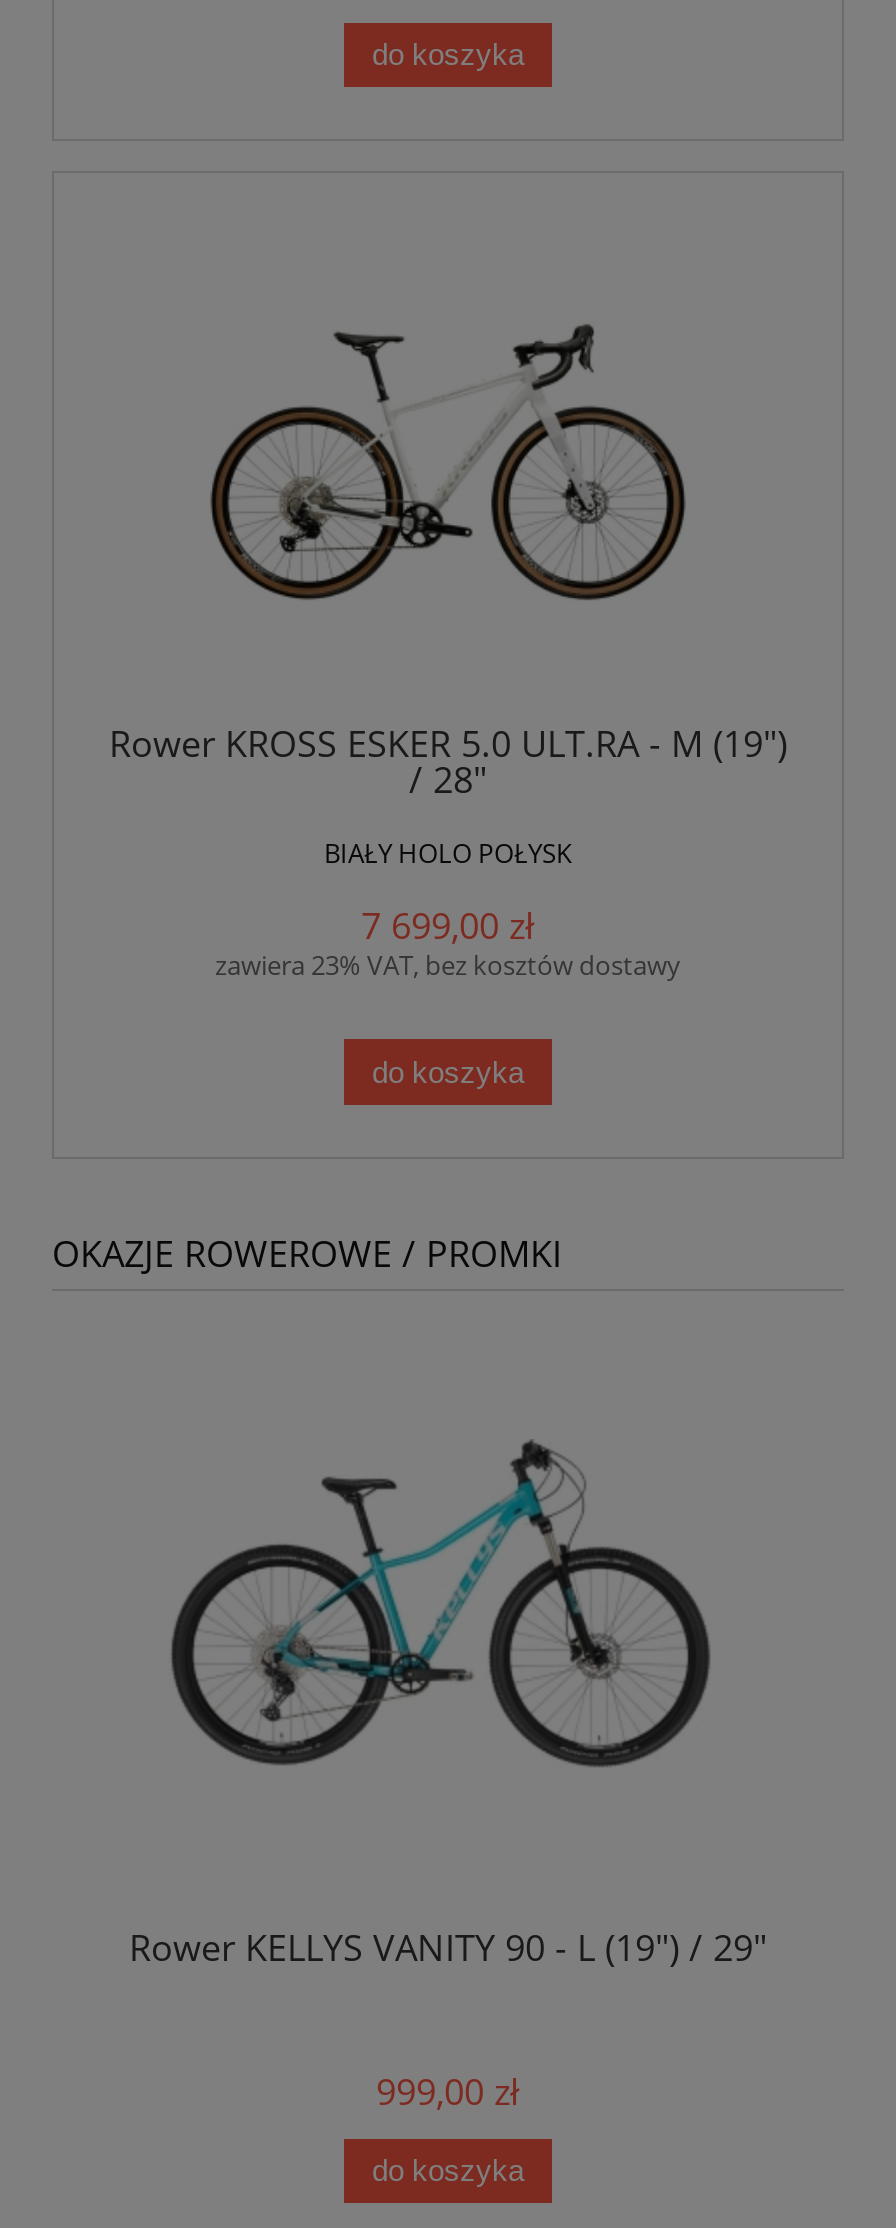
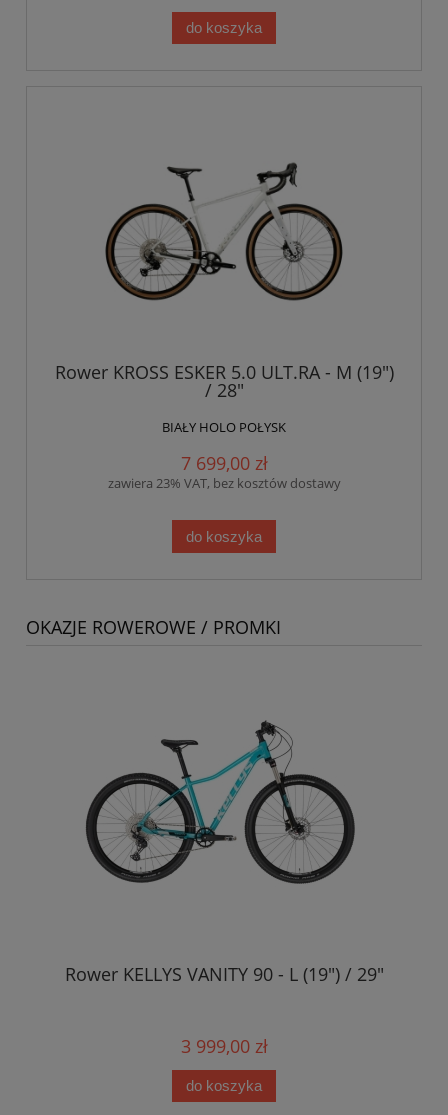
[376,2067,520,2115] 999,00 zł -> [180,1034,267,1058] 3 999,00 zł

